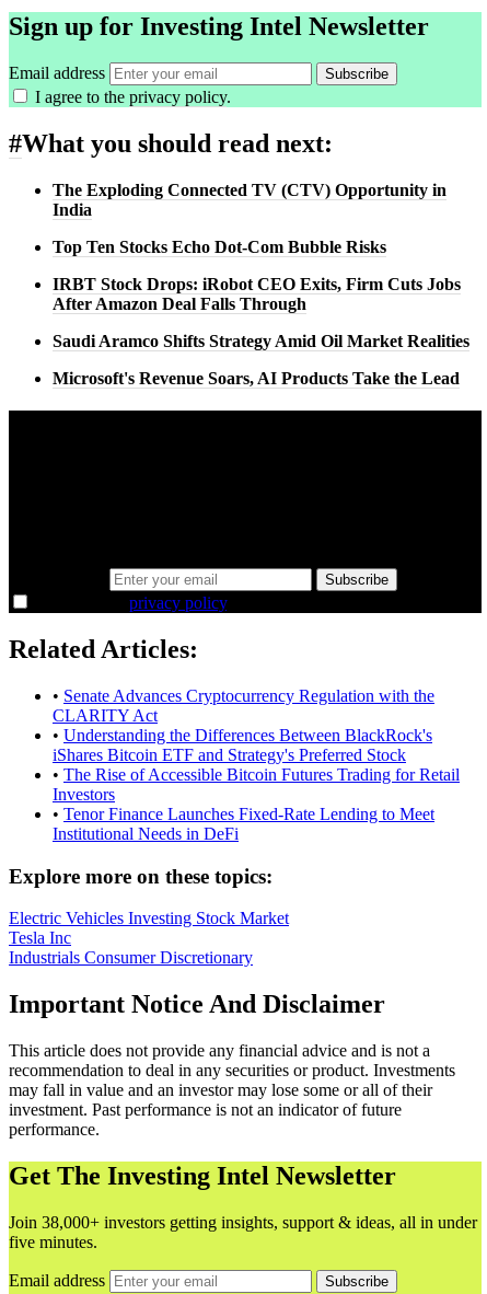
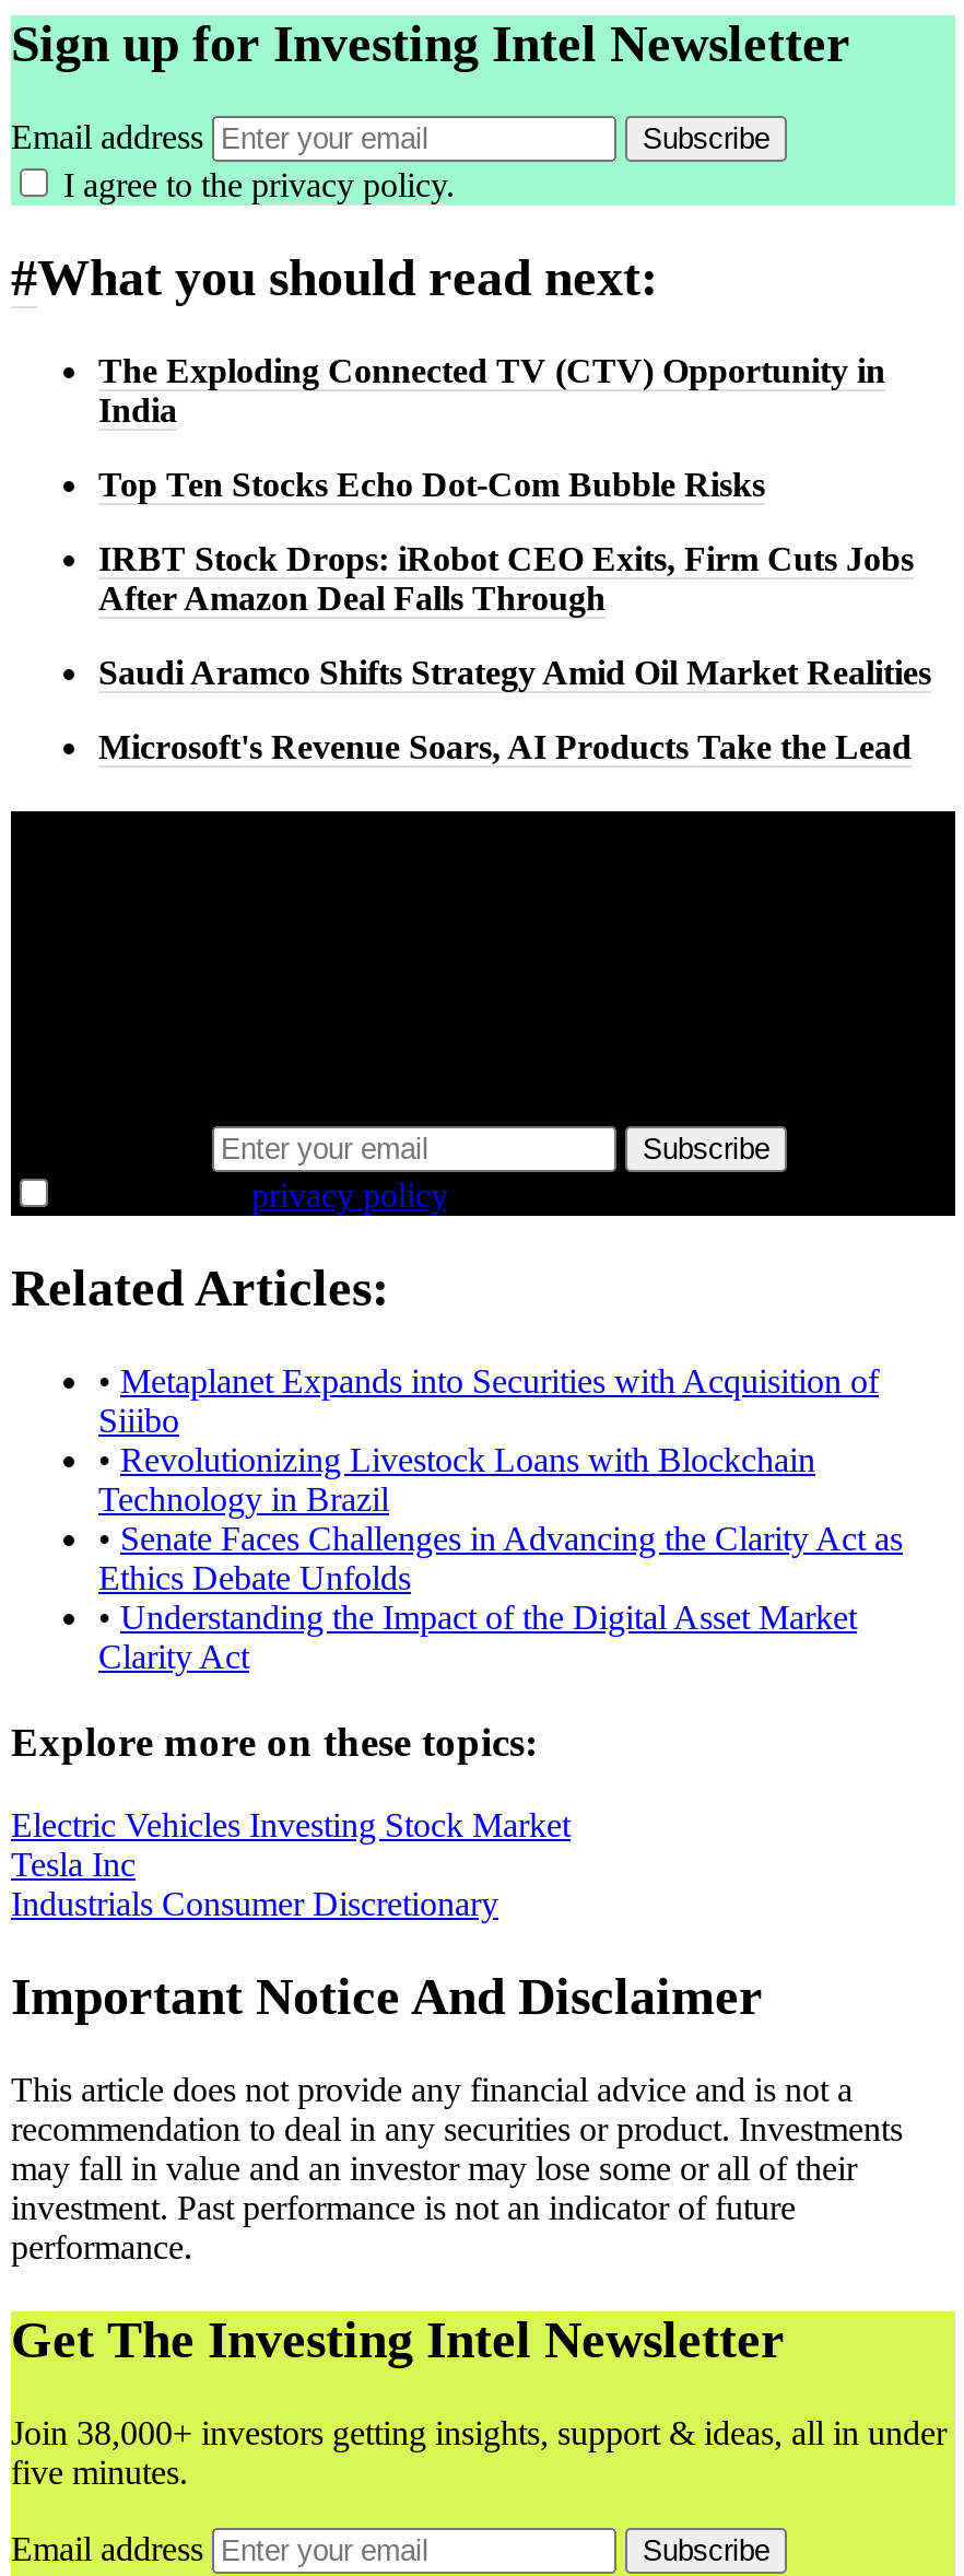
[53,686,460,843] • Senate Advances Cryptocurrency Regulation with the | CLARITY Act | • Understanding the Differences Between BlackRock's | iShares Bitcoin ETF and Strategy's Preferred Stock | • The Rise of Accessible Bitcoin Futures Trading for Retail | Investors | • Tenor Finance Launches Fixed-Rate Lending to Meet | Institutional Needs in DeFi -> [98,1362,903,1675] • Metaplanet Expands into Securities with Acquisition of | Siiibo | • Revolutionizing Livestock Loans with Blockchain | Technology in Brazil | • Senate Faces Challenges in Advancing the Clarity Act as | Ethics Debate Unfolds | • Understanding the Impact of the Digital Asset Market | Clarity Act

